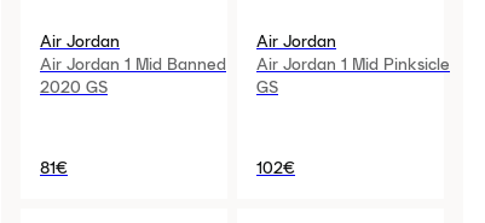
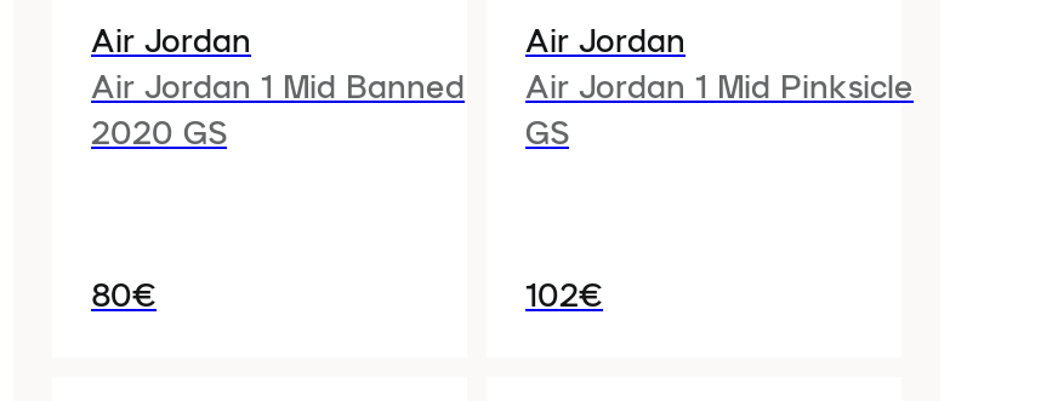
[40,157,68,179] 81€ -> [91,273,157,316] 80€

